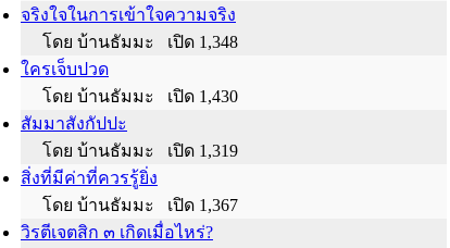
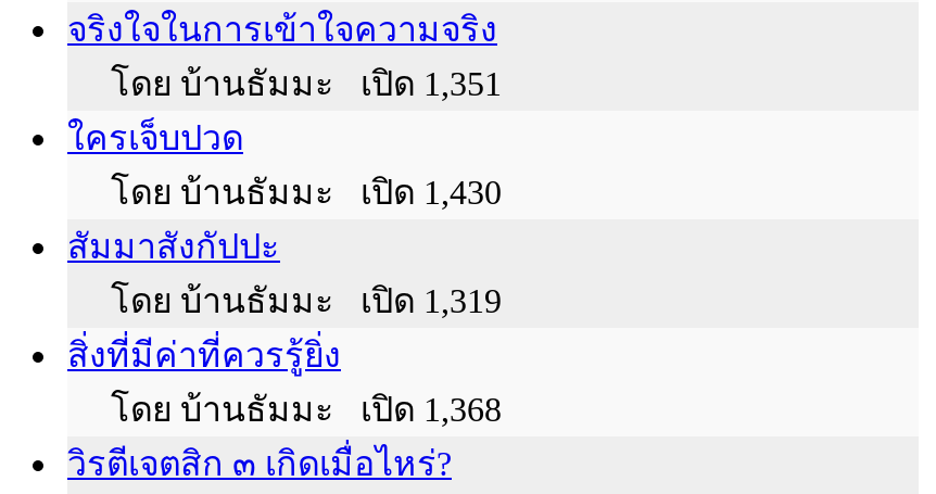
[21,33,238,51] โดย บ้านธัมมะ เปิด 1,348 -> [67,66,502,103] โดย บ้านธัมมะ เปิด 1,351
[21,196,238,215] โดย บ้านธัมมะ เปิด 1,367 -> [67,392,502,428] โดย บ้านธัมมะ เปิด 1,368

